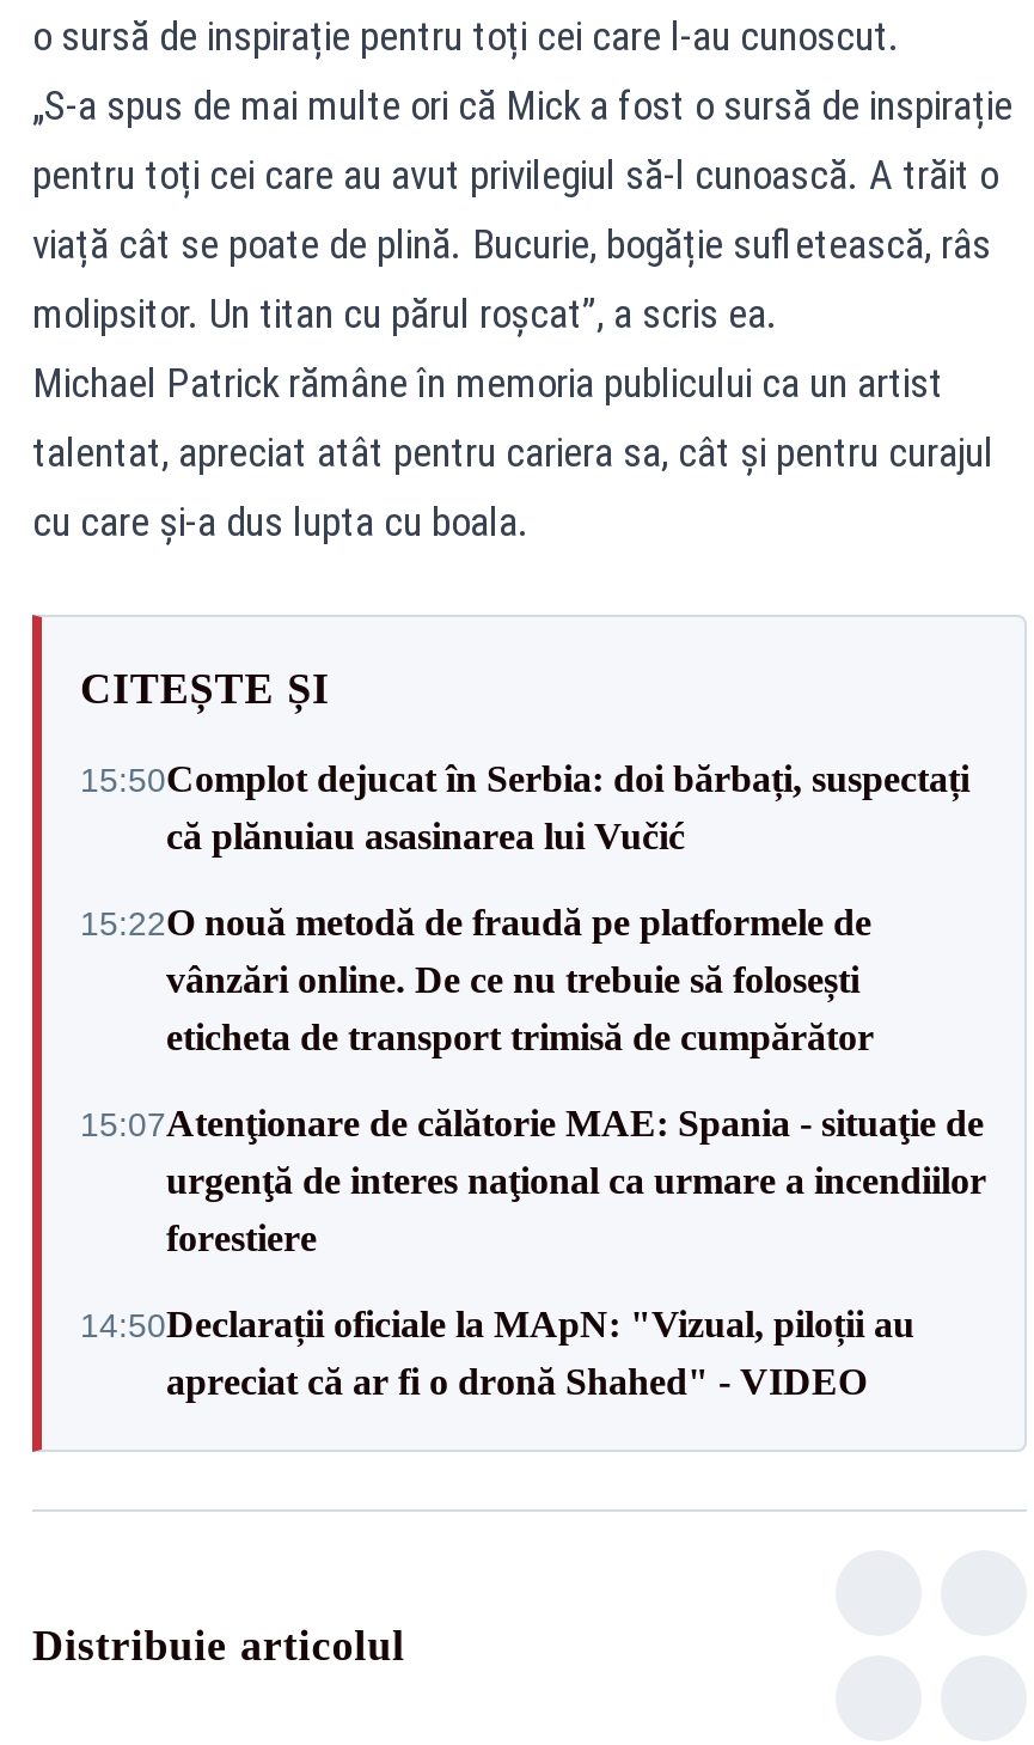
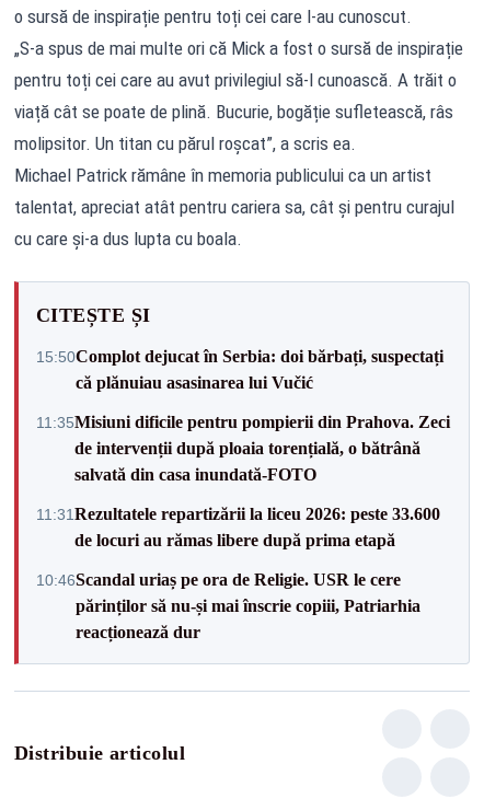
[80,901,874,1056] 15:22O nouă metodă de fraudă pe platformele de | vânzări online. De ce nu trebuie să folosești | eticheta de transport trimisă de cumpărător -> [36,412,450,483] 11:35Misiuni dificile pentru pompierii din Prahova. Zeci | de intervenții după ploaia torențială, o bătrână | salvată din casa inundată-FOTO
[80,1102,986,1257] 15:07Atenţionare de călătorie MAE: Spania - situaţie de | urgenţă de interes naţional ca urmare a incendiilor | forestiere -> [36,504,440,549] 11:31 Rezultatele repartizării la liceu 2026: peste 33.600 | de locuri au rămas libere după prima etapă
[80,1303,914,1401] 14:50Declarații oficiale la MApN: "Vizual, piloții au | apreciat că ar fi o dronă Shahed" - VIDEO -> [36,570,420,641] 10:46Scandal uriaș pe ora de Religie. USR le cere | părinților să nu-și mai înscrie copiii, Patriarhia | reacționează dur

